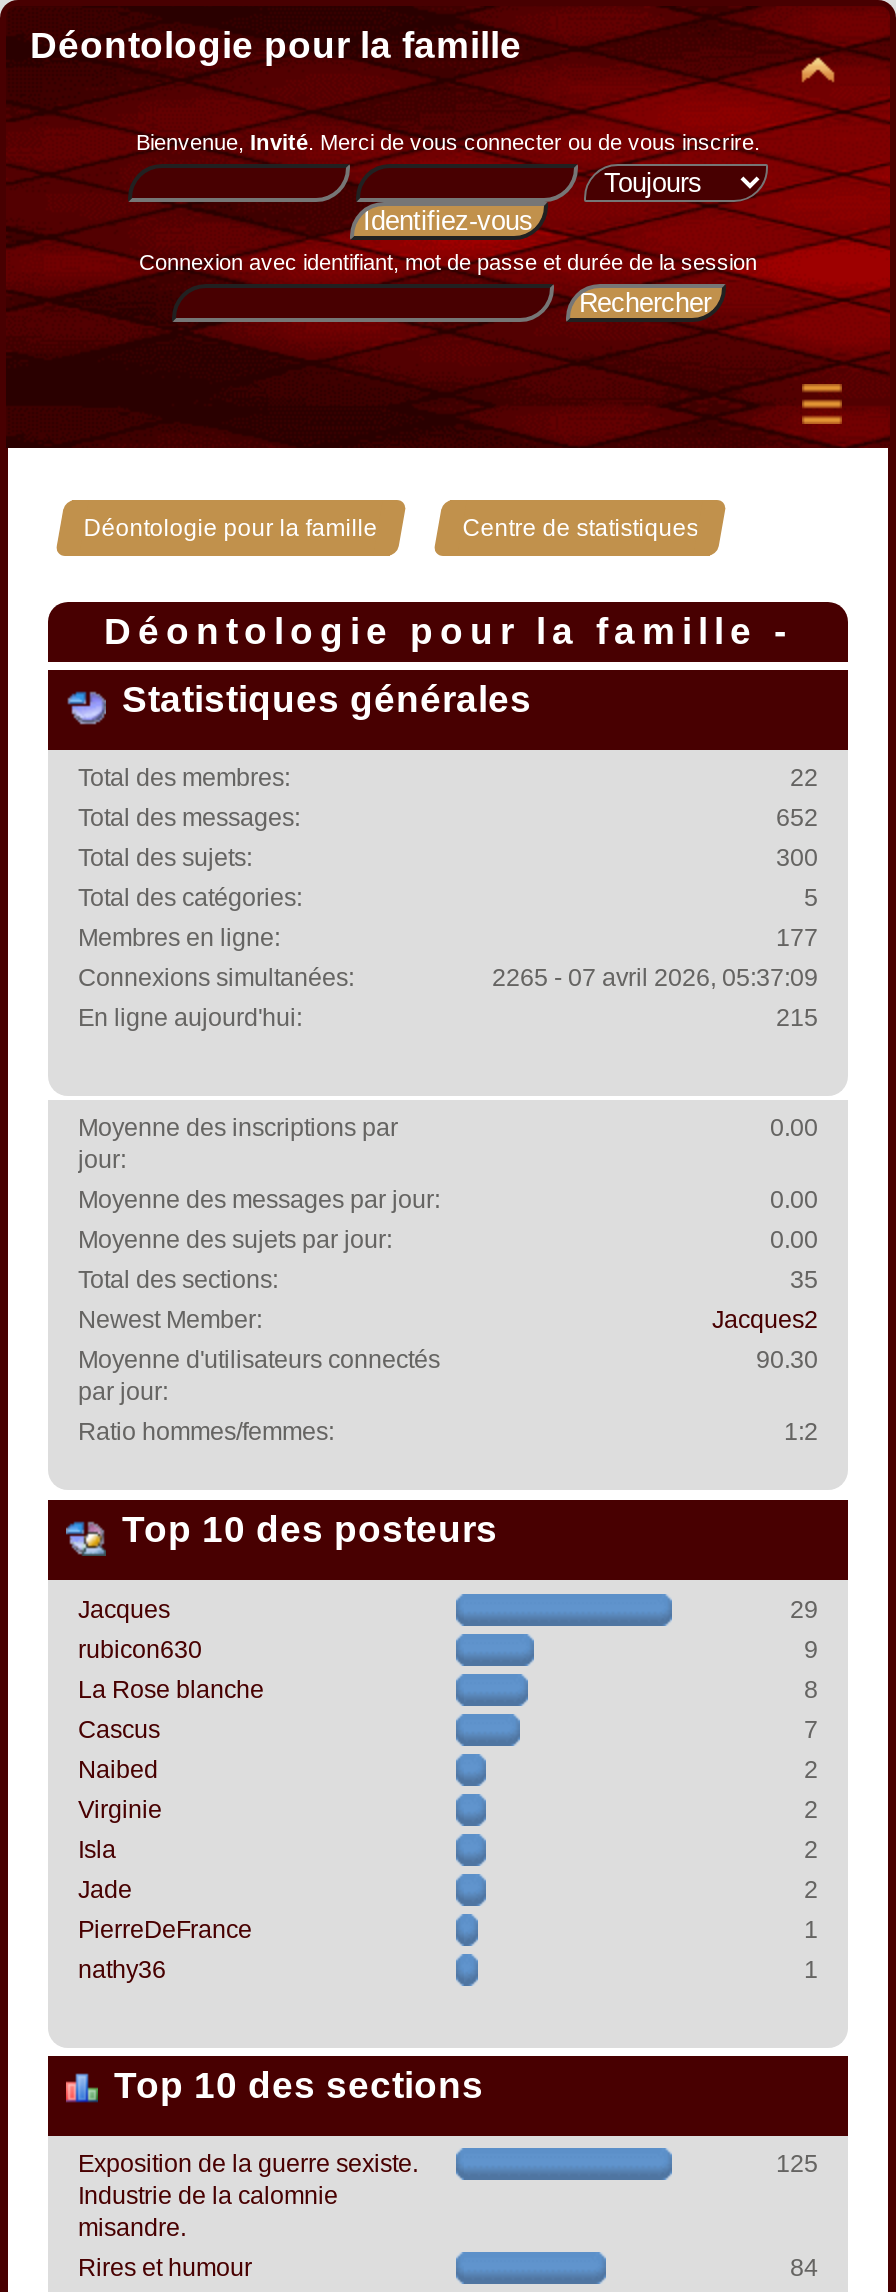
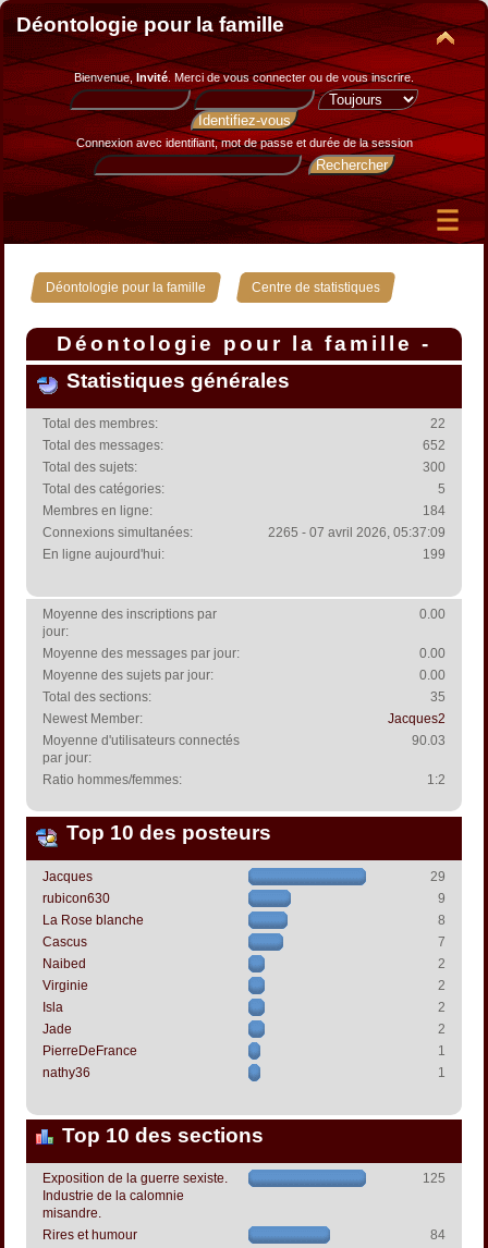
[776,924,818,952] 177 -> [423,503,446,518] 184
[776,1004,818,1032] 215 -> [423,546,446,562] 199
[756,1346,818,1374] 90.30 -> [412,733,446,748] 90.03

